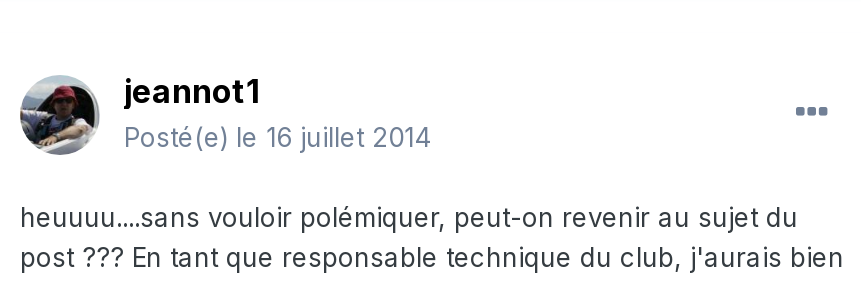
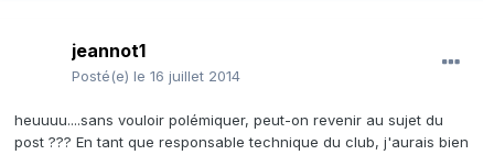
[18,75,100,157] [image] -> none

